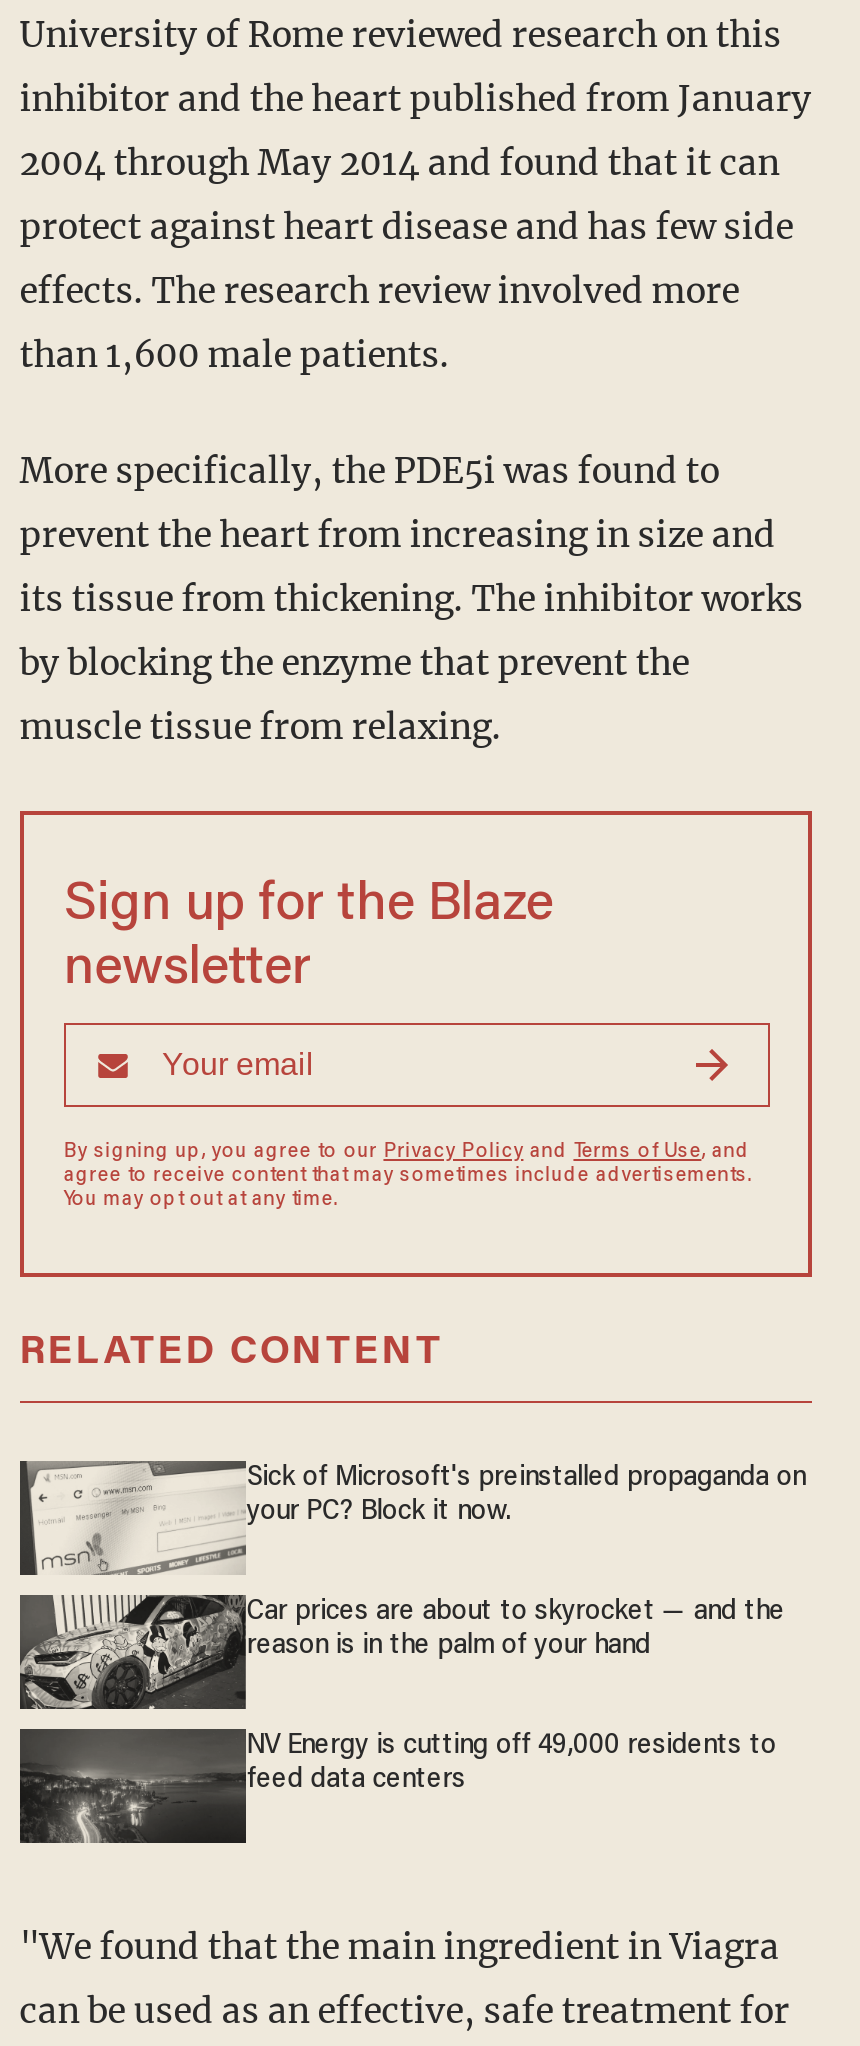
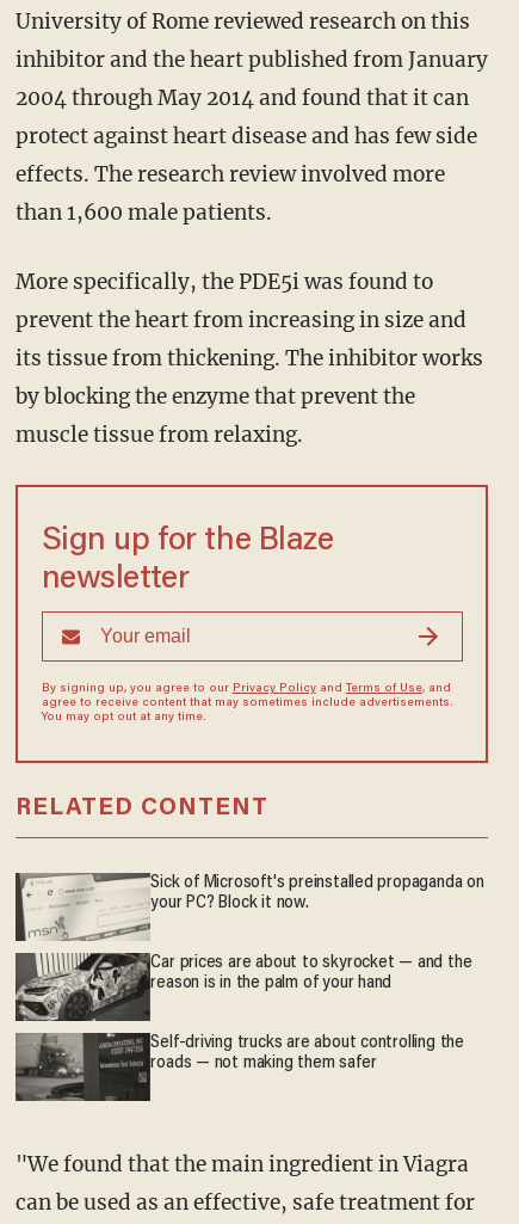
[18,1729,776,1843] [image] | NV Energy is cutting off 49,000 residents to | feed data centers -> [14,1033,464,1101] [image] | Self-driving trucks are about controlling the | roads — not making them safer

